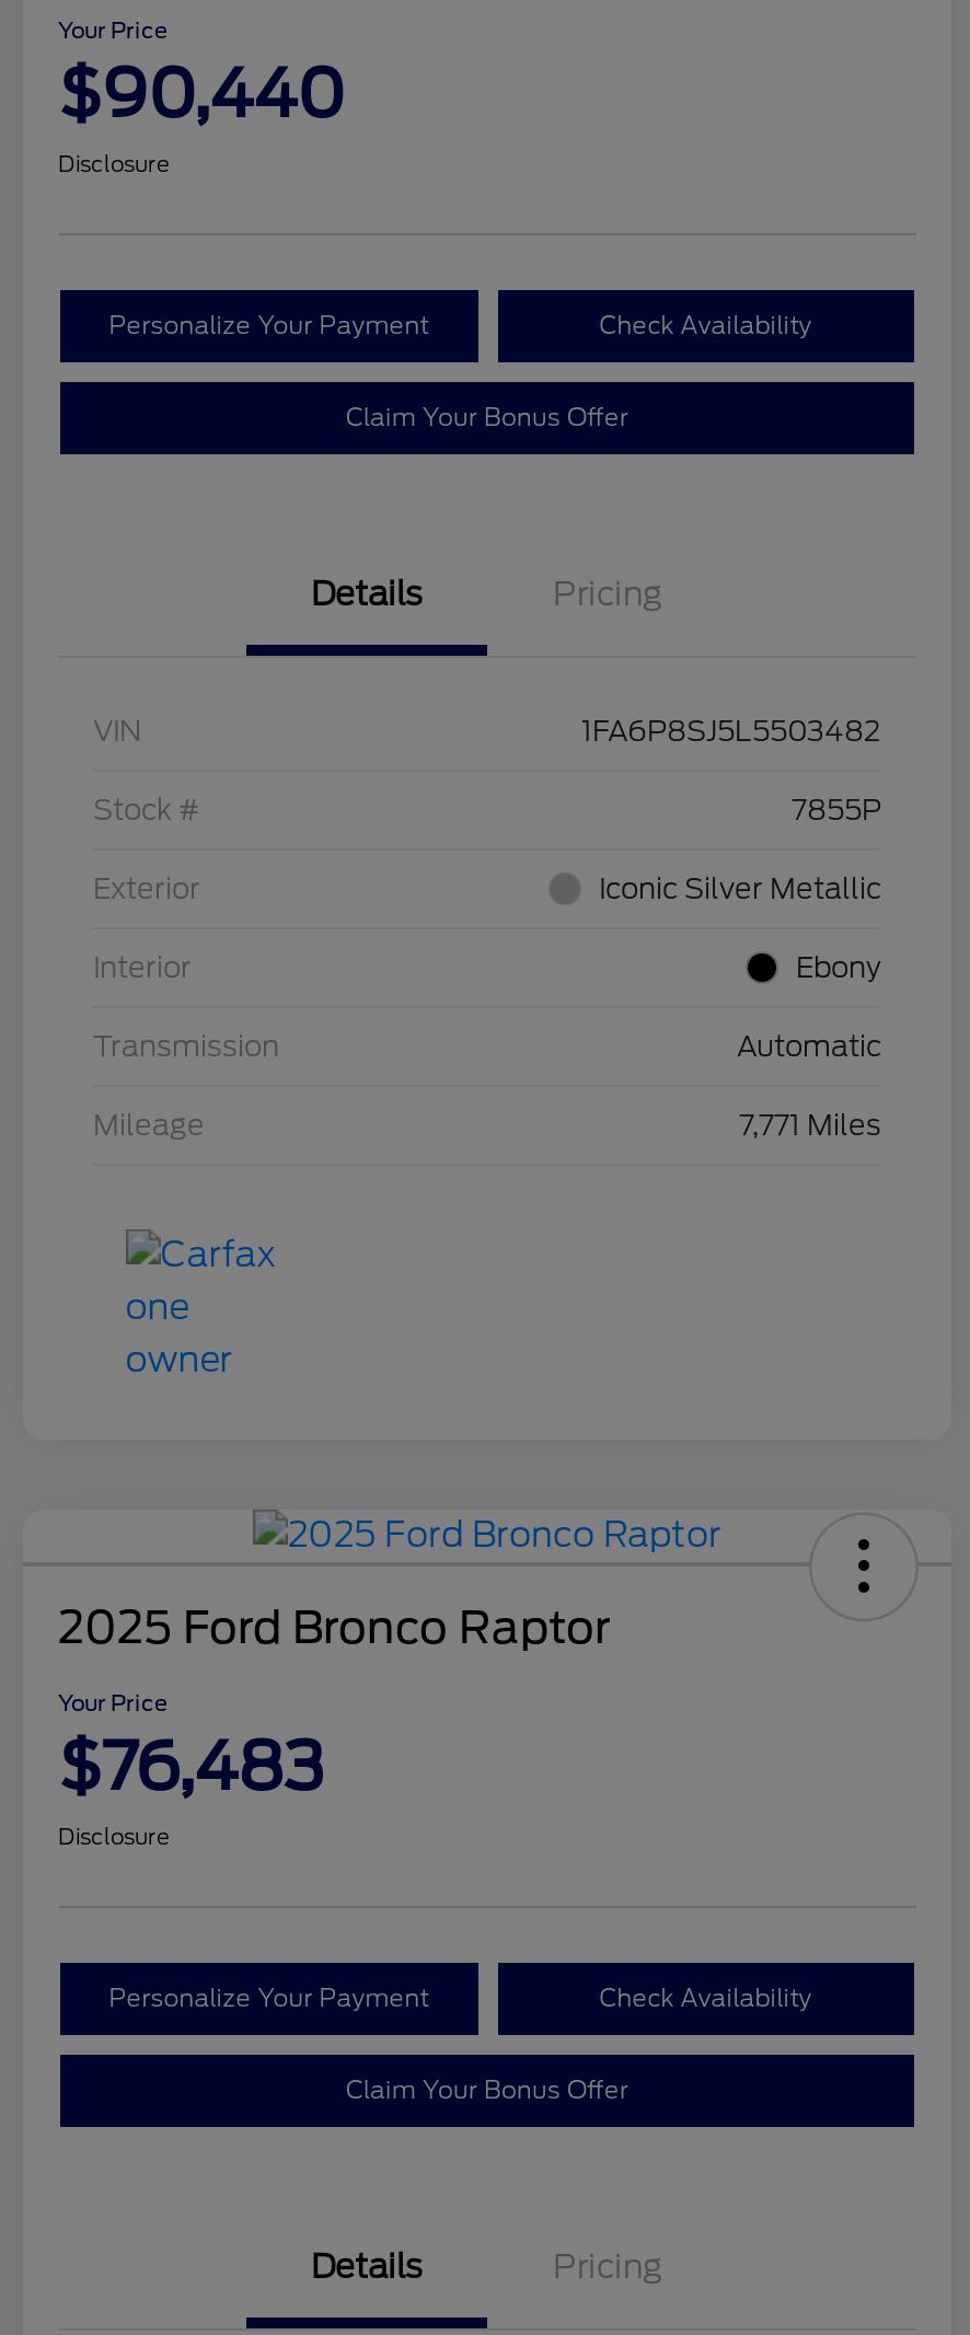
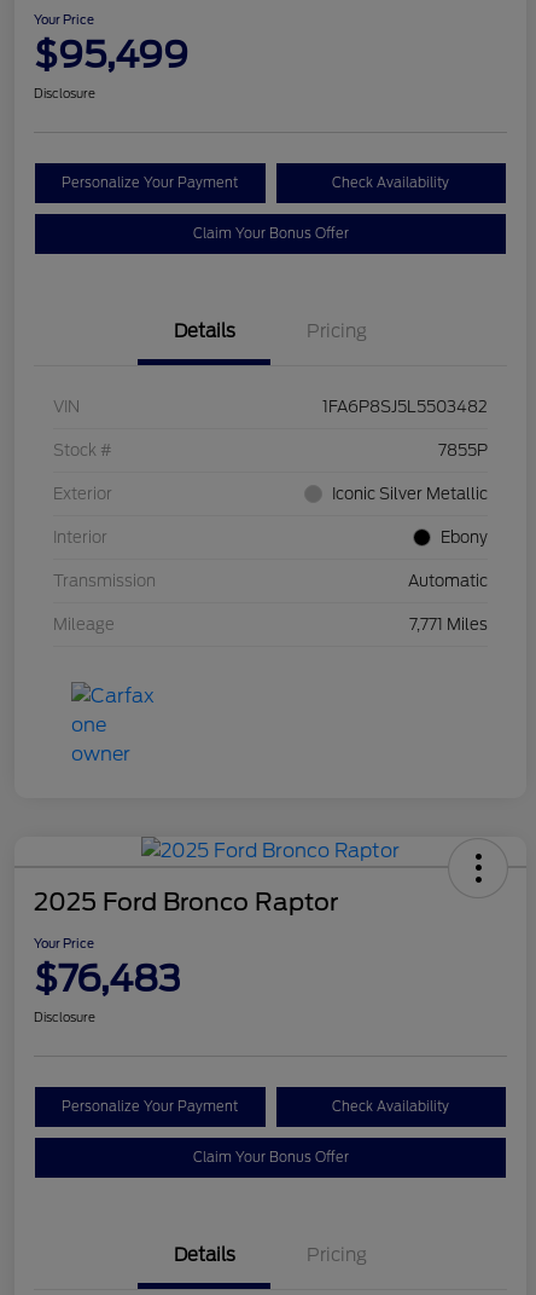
[58,53,345,132] $90,440 -> [34,32,188,76] $95,499

